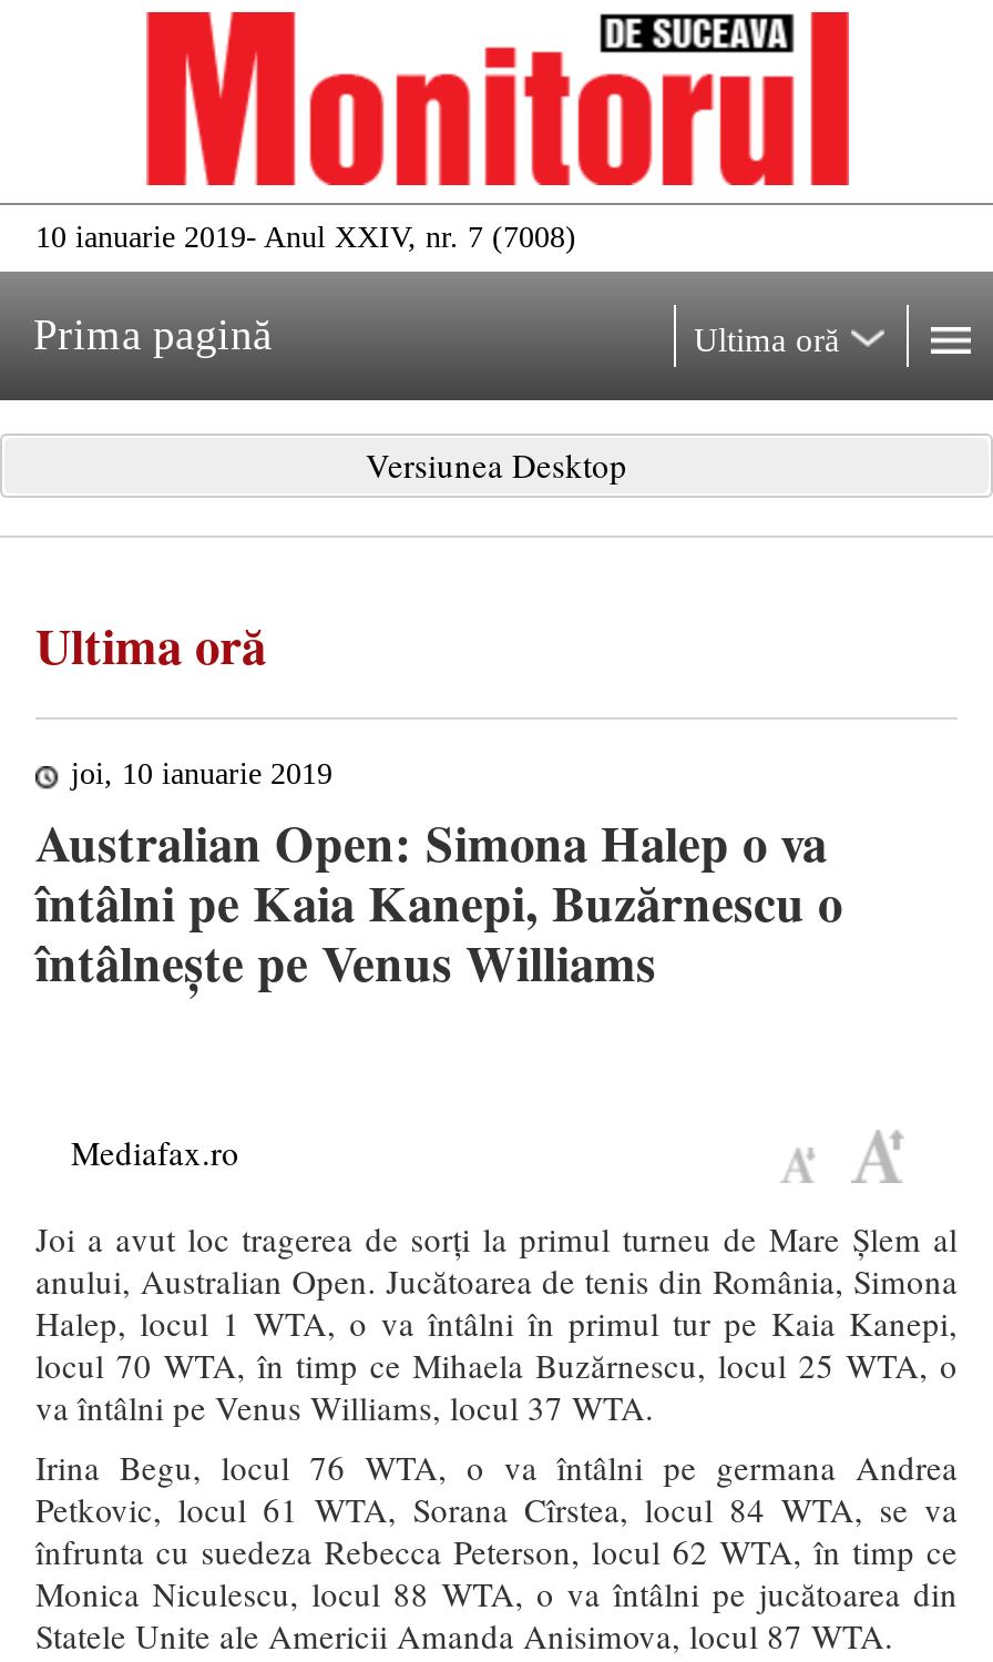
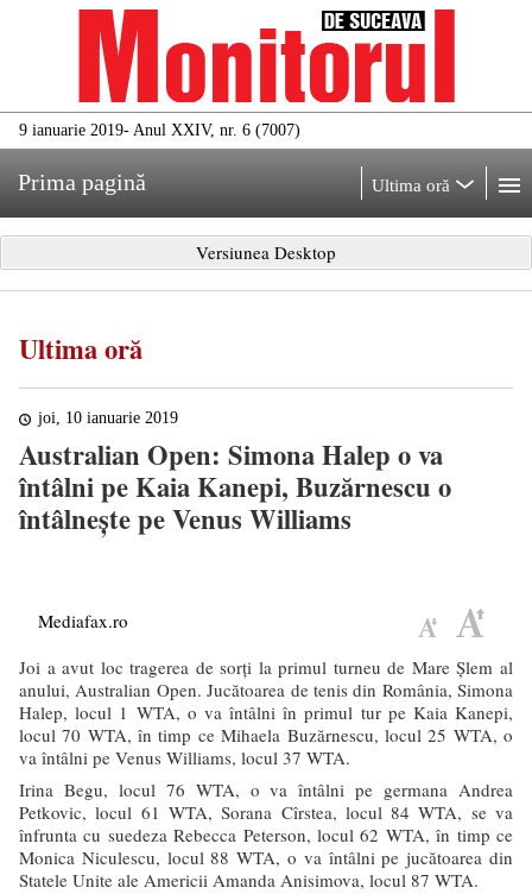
[35,221,576,254] 10 ianuarie 2019- Anul XXIV, nr. 7 (7008) -> [19,121,300,139] 9 ianuarie 2019- Anul XXIV, nr. 6 (7007)

